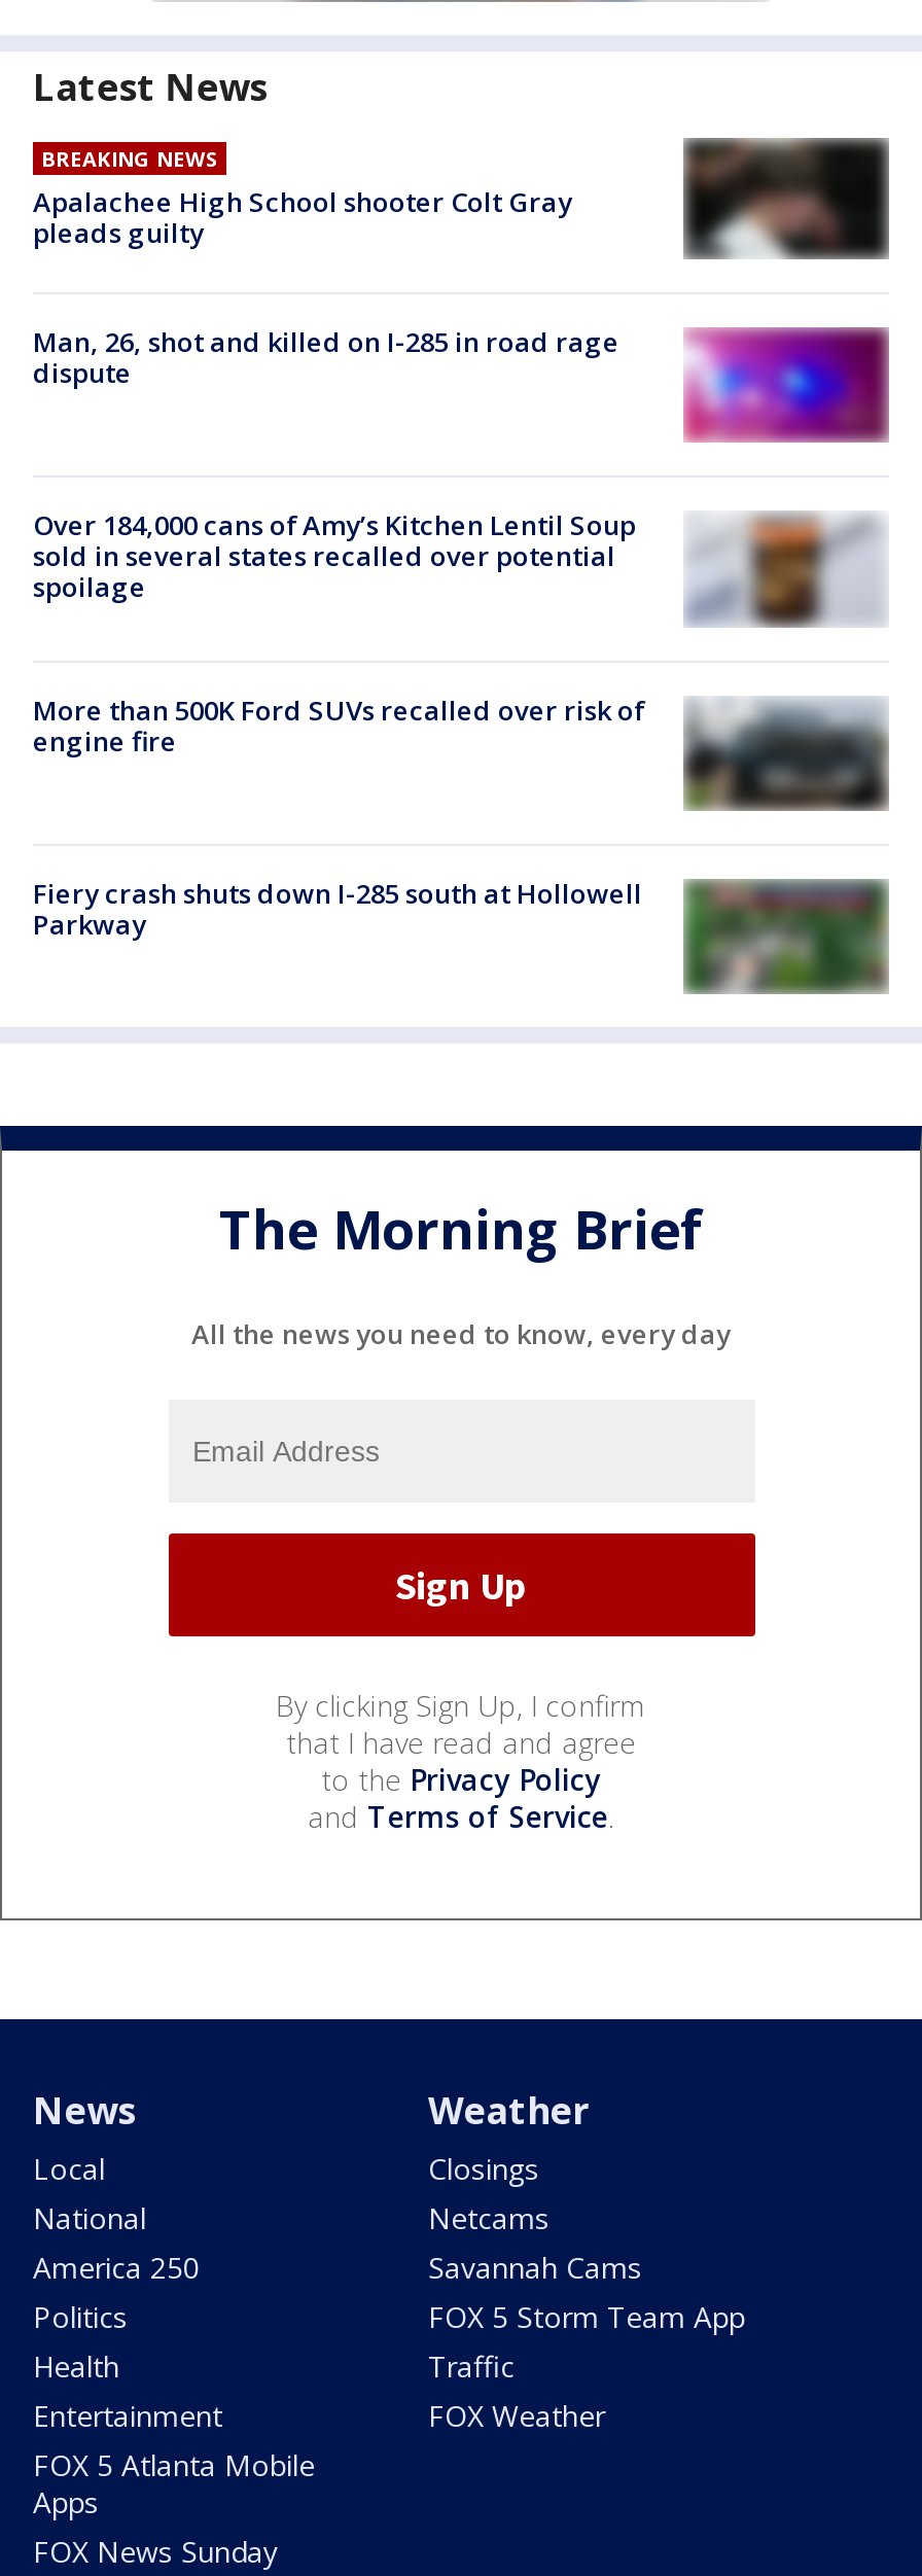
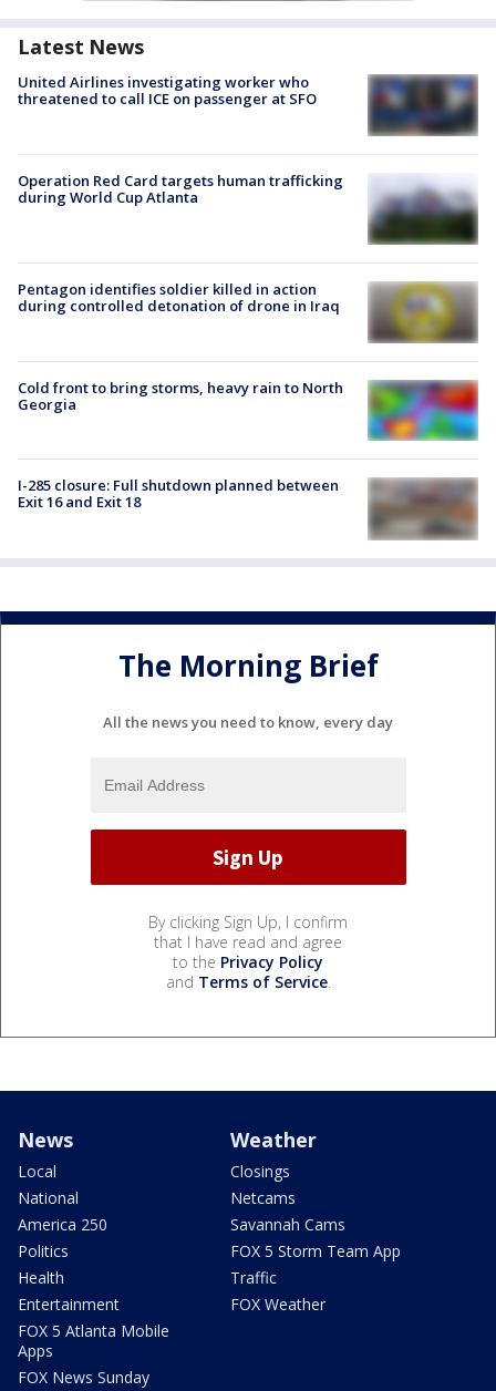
[33,144,572,251] BREAKING NEWS | Apalachee High School shooter Colt Gray | pleads guilty -> [18,72,317,109] United Airlines investigating worker who | threatened to call ICE on passenger at SFO
[683,140,889,261] [image] -> [369,74,478,140] [image]
[33,324,889,447] [image] | Man, 26, shot and killed on I-285 in road rage | dispute -> [18,171,478,246] [image] | Operation Red Card targets human trafficking | during World Cup Atlanta
[33,507,887,628] [image] | Over 184,000 cans of Amy’s Kitchen Lentil Soup | sold in several states recalled over potential | spoilage -> [18,279,478,343] [image] | Pentagon identifies soldier killed in action | during controlled detonation of drone in Iraq
[33,691,889,813] [image] | More than 500K Ford SUVs recalled over risk of | engine fire -> [18,378,478,441] [image] | Cold front to bring storms, heavy rain to North | Georgia
[33,875,887,990] [image] | Fiery crash shuts down I-285 south at Hollowell | Parkway -> [18,476,476,536] [image] | I-285 closure: Full shutdown planned between | Exit 16 and Exit 18

